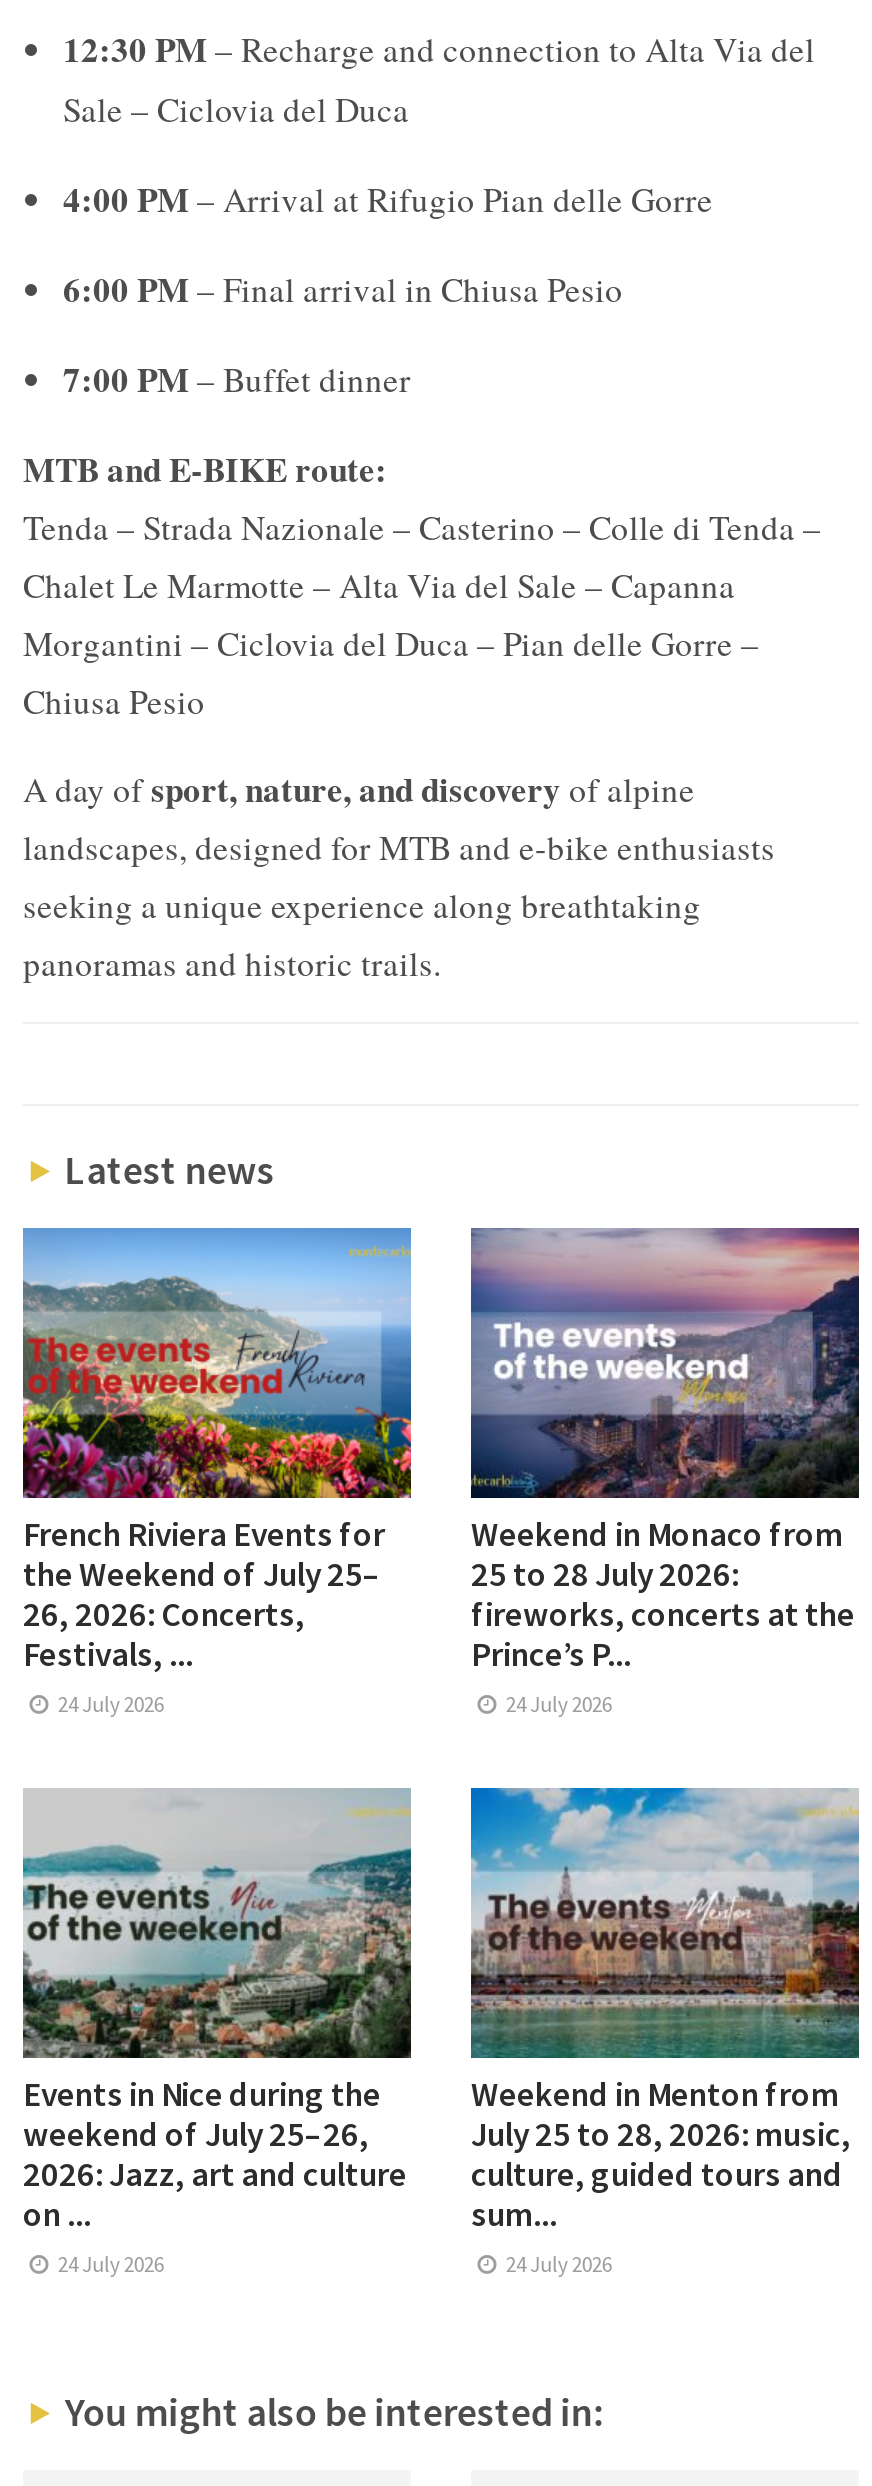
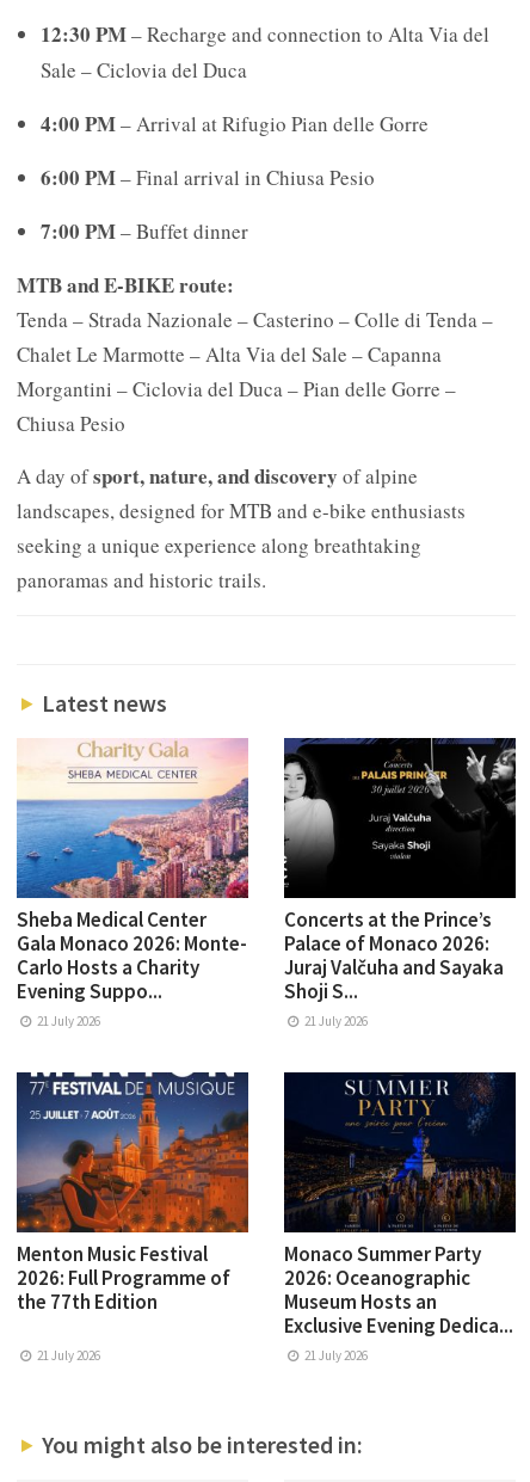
[21,1226,413,1718] [image] | French Riviera Events for | the Weekend of July 25– | 26, 2026: Concerts, | Festivals, ... | 24 July 2026 -> [16,737,249,1029] [image] | Sheba Medical Center | Gala Monaco 2026: Monte- | Carlo Hosts a Charity | Evening Suppo... | 21 July 2026
[469,1226,861,1718] [image] | Weekend in Monaco from | 25 to 28 July 2026: | fireworks, concerts at the | Prince’s P... | 24 July 2026 -> [283,737,517,1029] [image] | Concerts at the Prince’s | Palace of Monaco 2026: | Juraj Valčuha and Sayaka | Shoji S... | 21 July 2026
[21,1788,413,2278] [image] | Events in Nice during the | weekend of July 25–26, | 2026: Jazz, art and culture | on ... | 24 July 2026 -> [16,1072,249,1364] [image] | Menton Music Festival | 2026: Full Programme of | the 77th Edition | 21 July 2026
[469,1786,861,2278] [image] | Weekend in Menton from | July 25 to 28, 2026: music, | culture, guided tours and | sum... | 24 July 2026 -> [283,1071,517,1364] [image] | Monaco Summer Party | 2026: Oceanographic | Museum Hosts an | Exclusive Evening Dedica... | 21 July 2026

